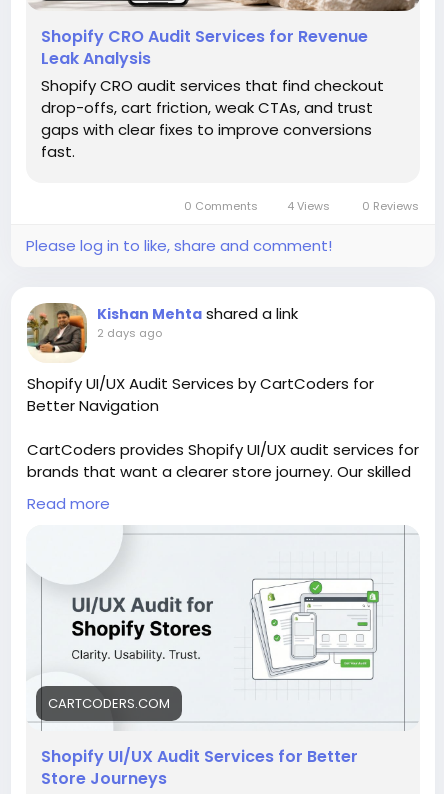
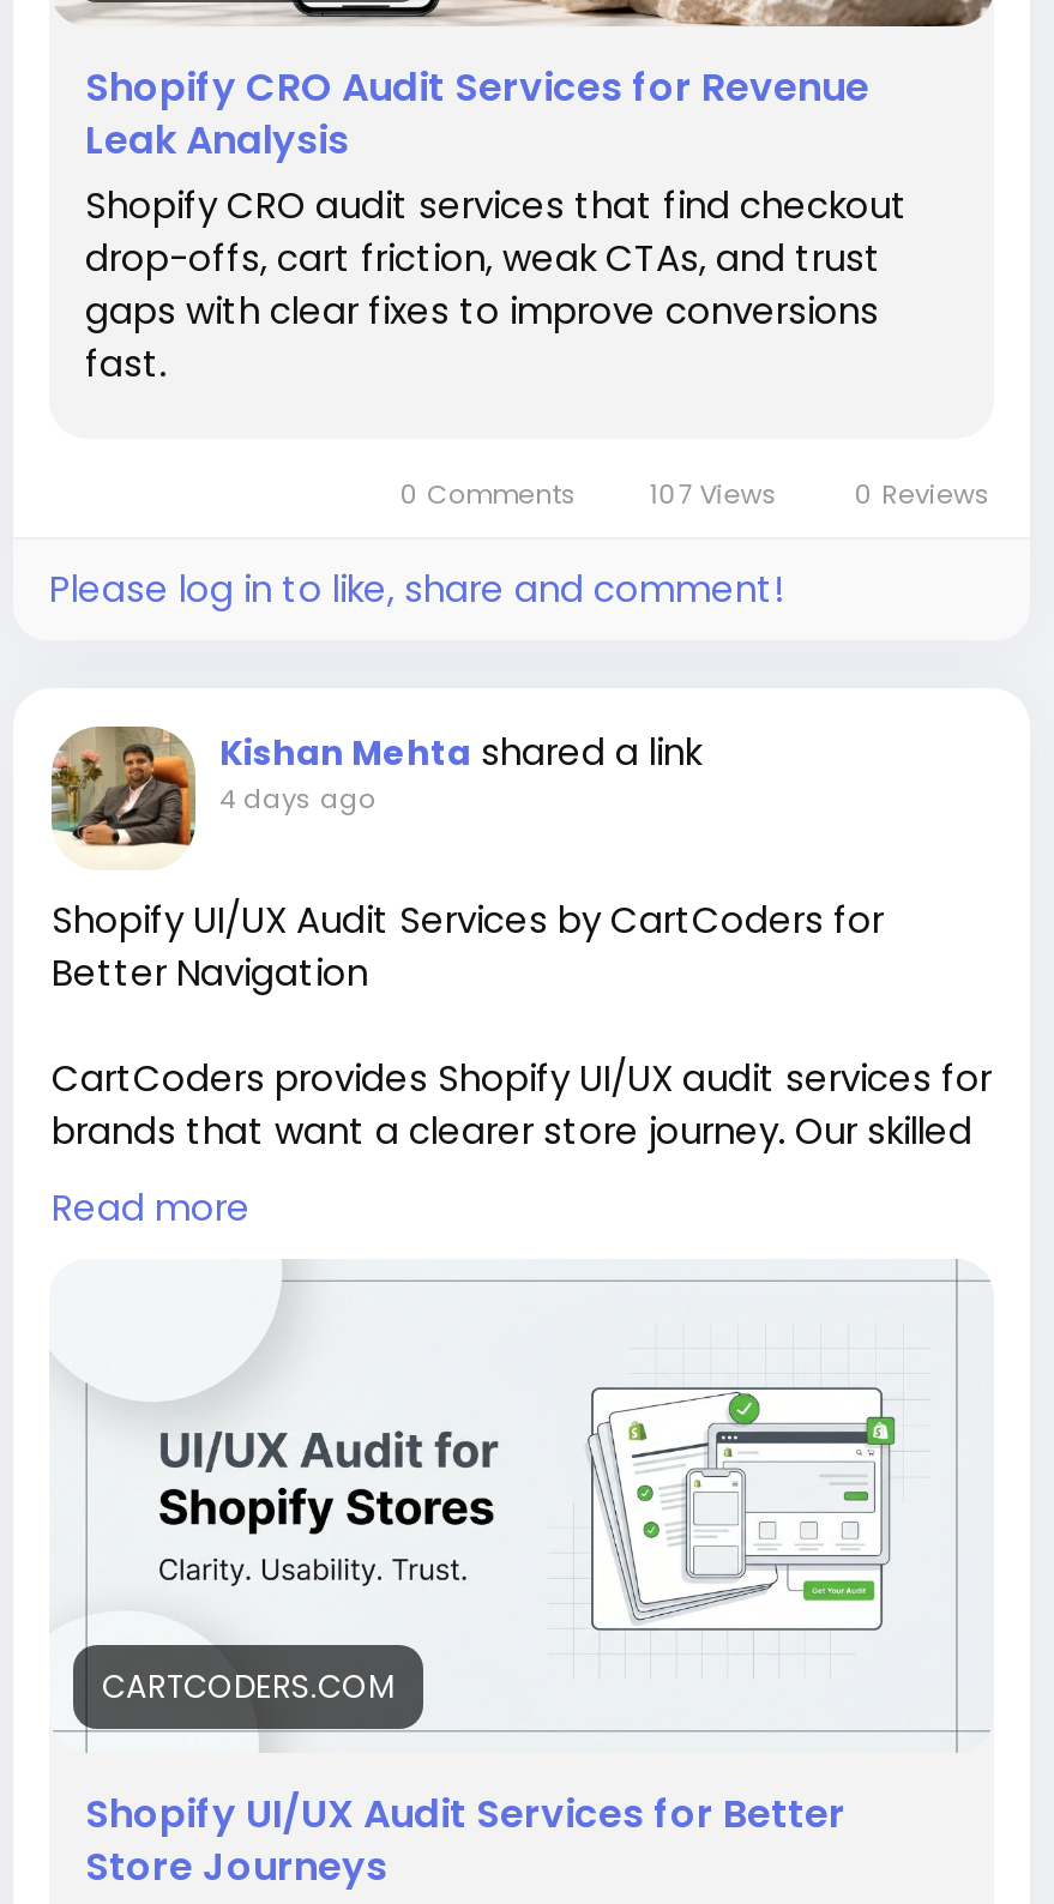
[180,197,419,213] 0 Comments 4 Views 0 Reviews -> [393,474,992,512] 0 Comments 107 Views 0 Reviews
[97,324,162,340] 2 days ago -> [219,778,375,817] 4 days ago

